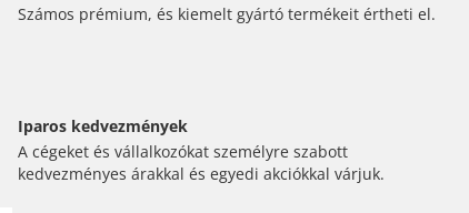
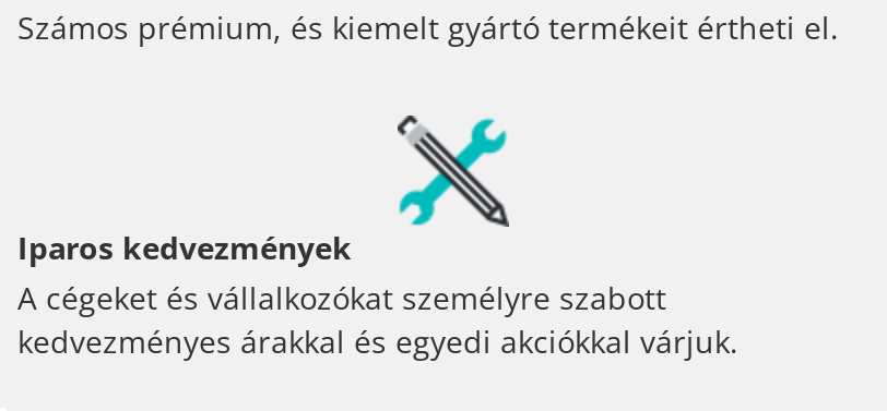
none -> [395,113,511,229] [image]

